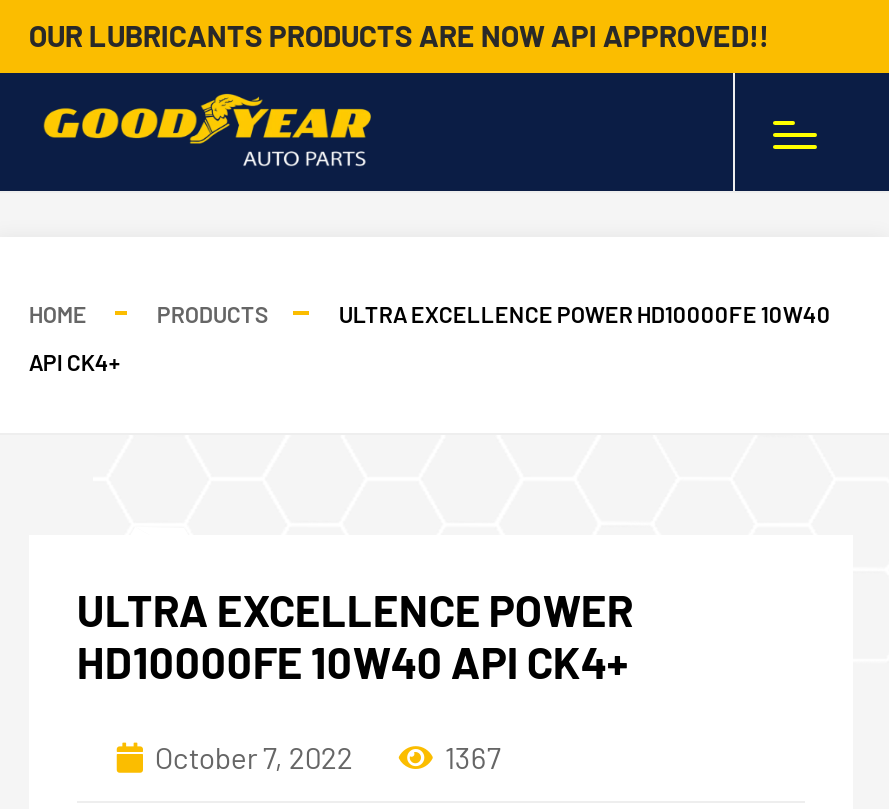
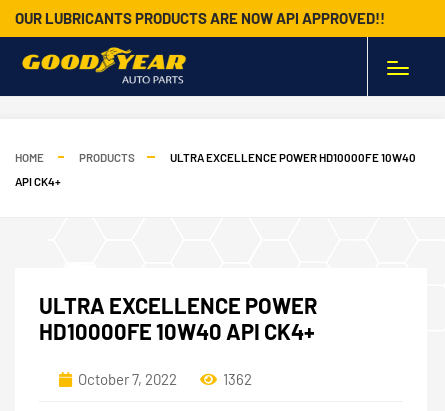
[445,739,501,775] 1367 -> [223,370,252,388] 1362

